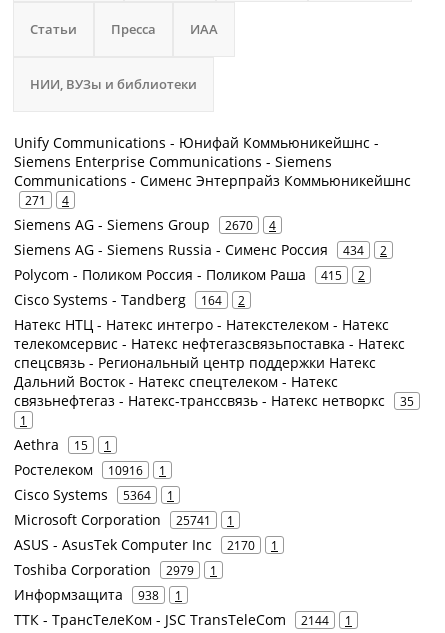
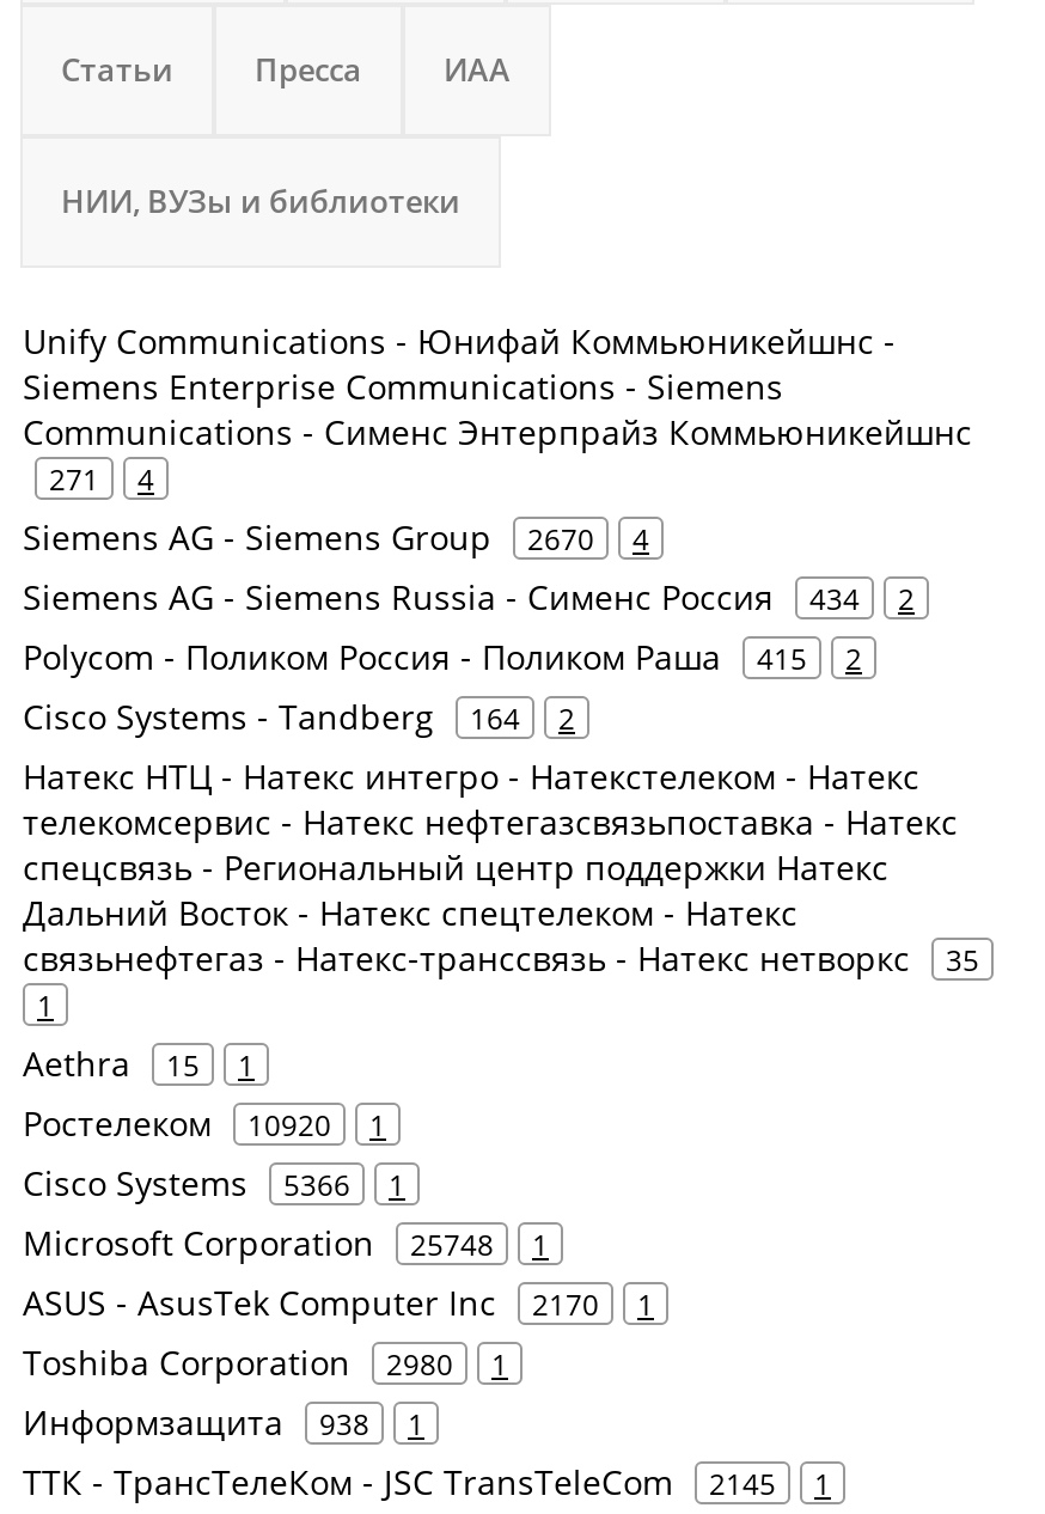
[14,460,166,479] Ростелеком 10916 1 -> [23,1100,386,1146] Ростелеком 10920 1
[14,485,174,504] Cisco Systems 5364 1 -> [23,1160,405,1205] Cisco Systems 5366 1
[14,510,234,529] Microsoft Corporation 25741 1 -> [23,1220,549,1265] Microsoft Corporation 25748 1
[14,560,217,579] Toshiba Corporation 2979 1 -> [23,1339,508,1385] Toshiba Corporation 2980 1
[301,612,329,628] 2144 -> [709,1464,776,1502] 2145

